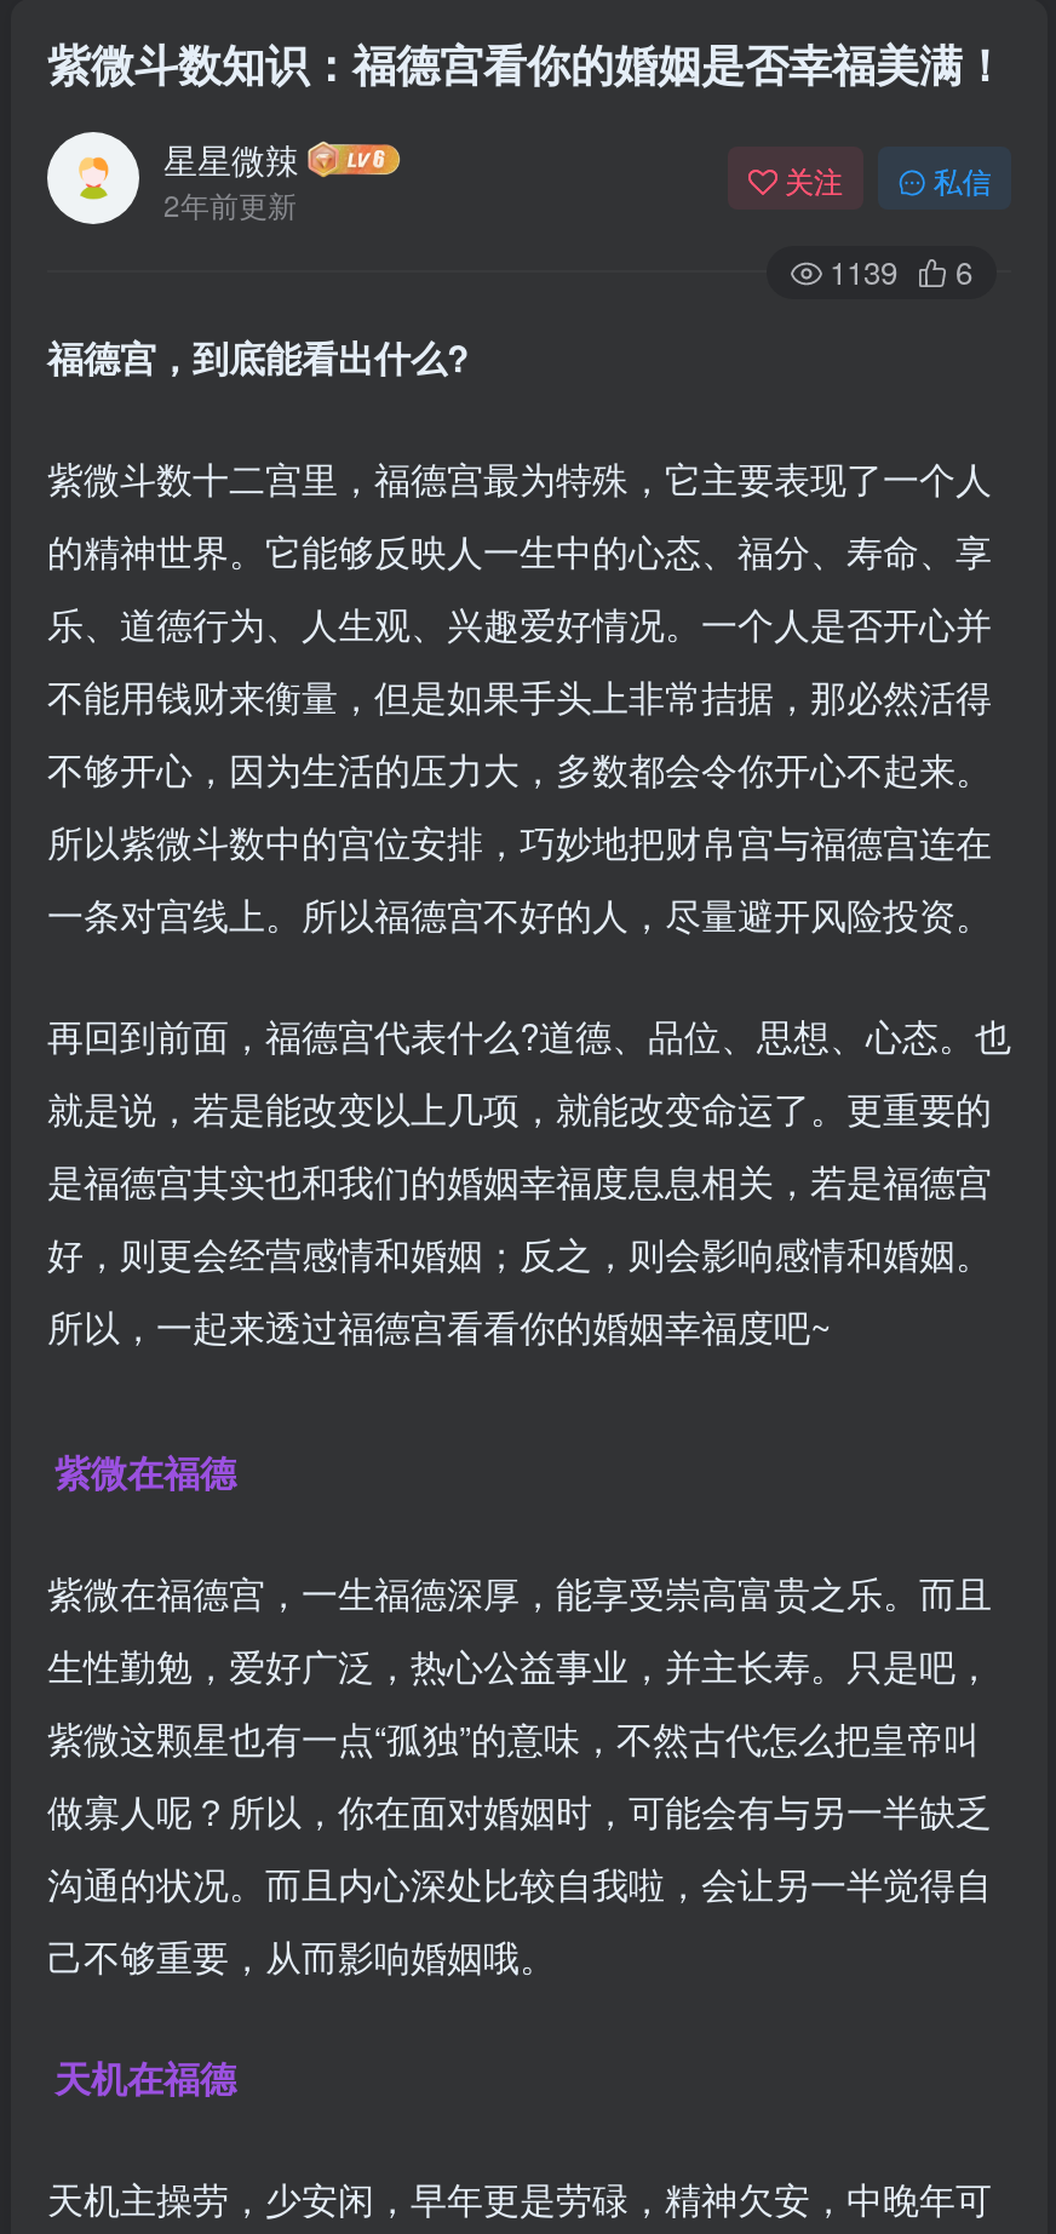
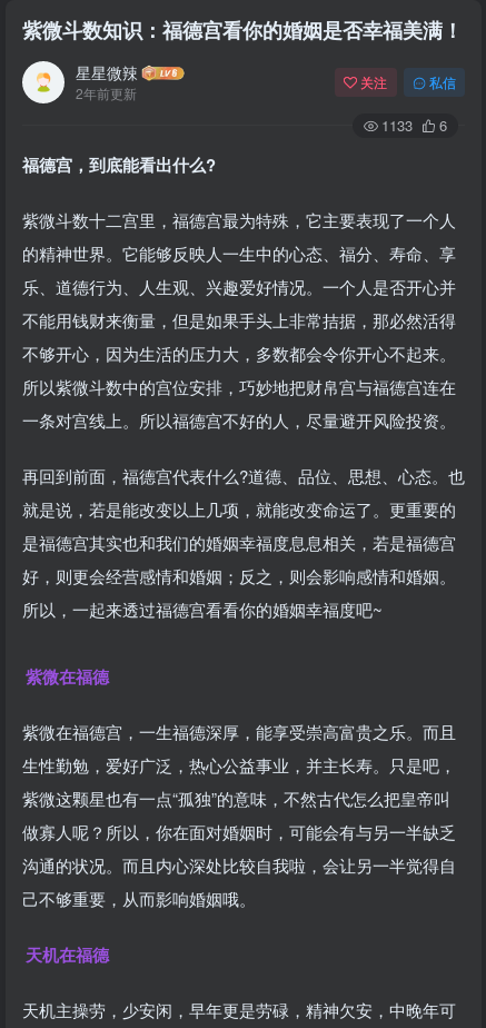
[830,249,972,295] 1139 6 -> [381,114,447,135] 1133 6

